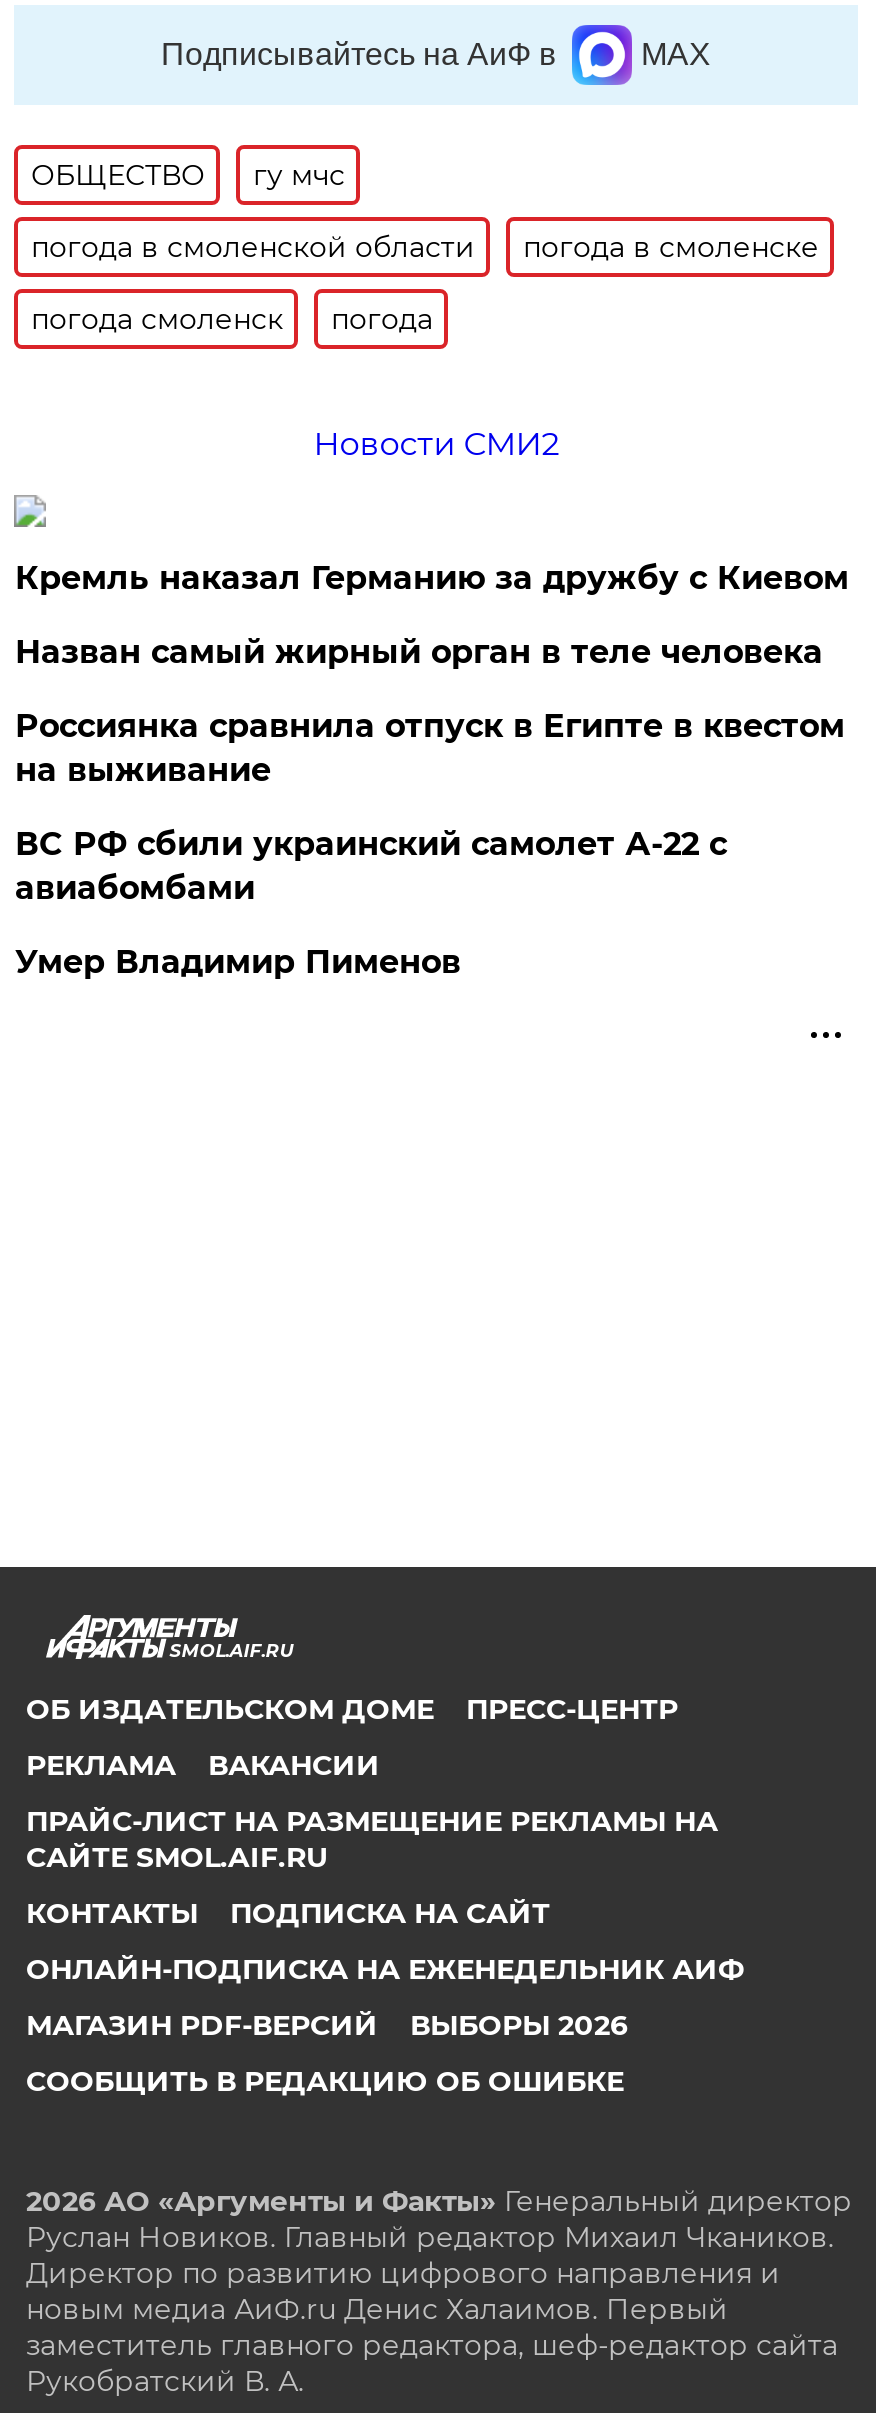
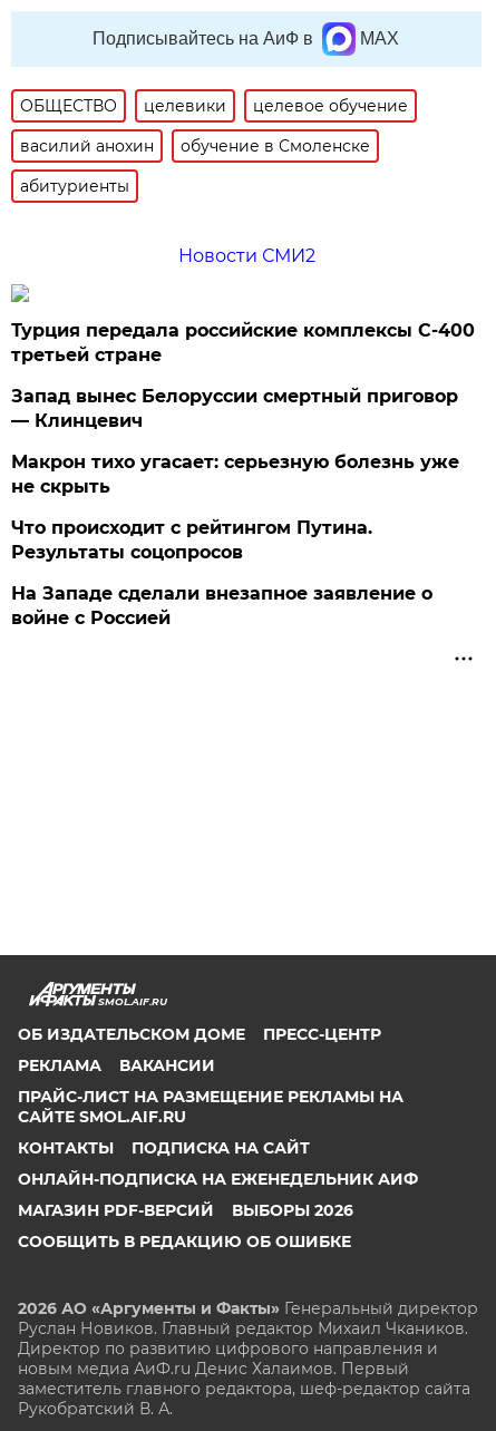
[253,157,345,193] гу мчс -> [144,96,408,116] целевики | целевое обучение
[31,229,819,265] погода в смоленской области | погода в смоленске -> [21,136,370,156] василий анохин | обучение в Смоленске
[31,301,433,337] погода смоленск | погода -> [21,176,130,196] абитуриенты
[15,559,849,597] Кремль наказал Германию за дружбу с Киевом -> [12,320,475,366] Турция передала российские комплексы С-400 | третьей стране
[15,633,823,671] Назван самый жирный орган в теле человека -> [12,386,459,431] Запад вынес Белоруссии смертный приговор | — Клинцевич
[15,707,845,789] Россиянка сравнила отпуск в Египте в квестом | на выживание -> [12,451,460,497] Макрон тихо угасает: серьезную болезнь уже | не скрыть
[15,825,727,907] ВС РФ сбили украинский самолет А-22 с | авиабомбами -> [12,517,373,563] Что происходит с рейтингом Путина. | Результаты соцопросов
[15,943,461,981] Умер Владимир Пименов -> [12,583,433,629] На Западе сделали внезапное заявление о | войне с Россией

